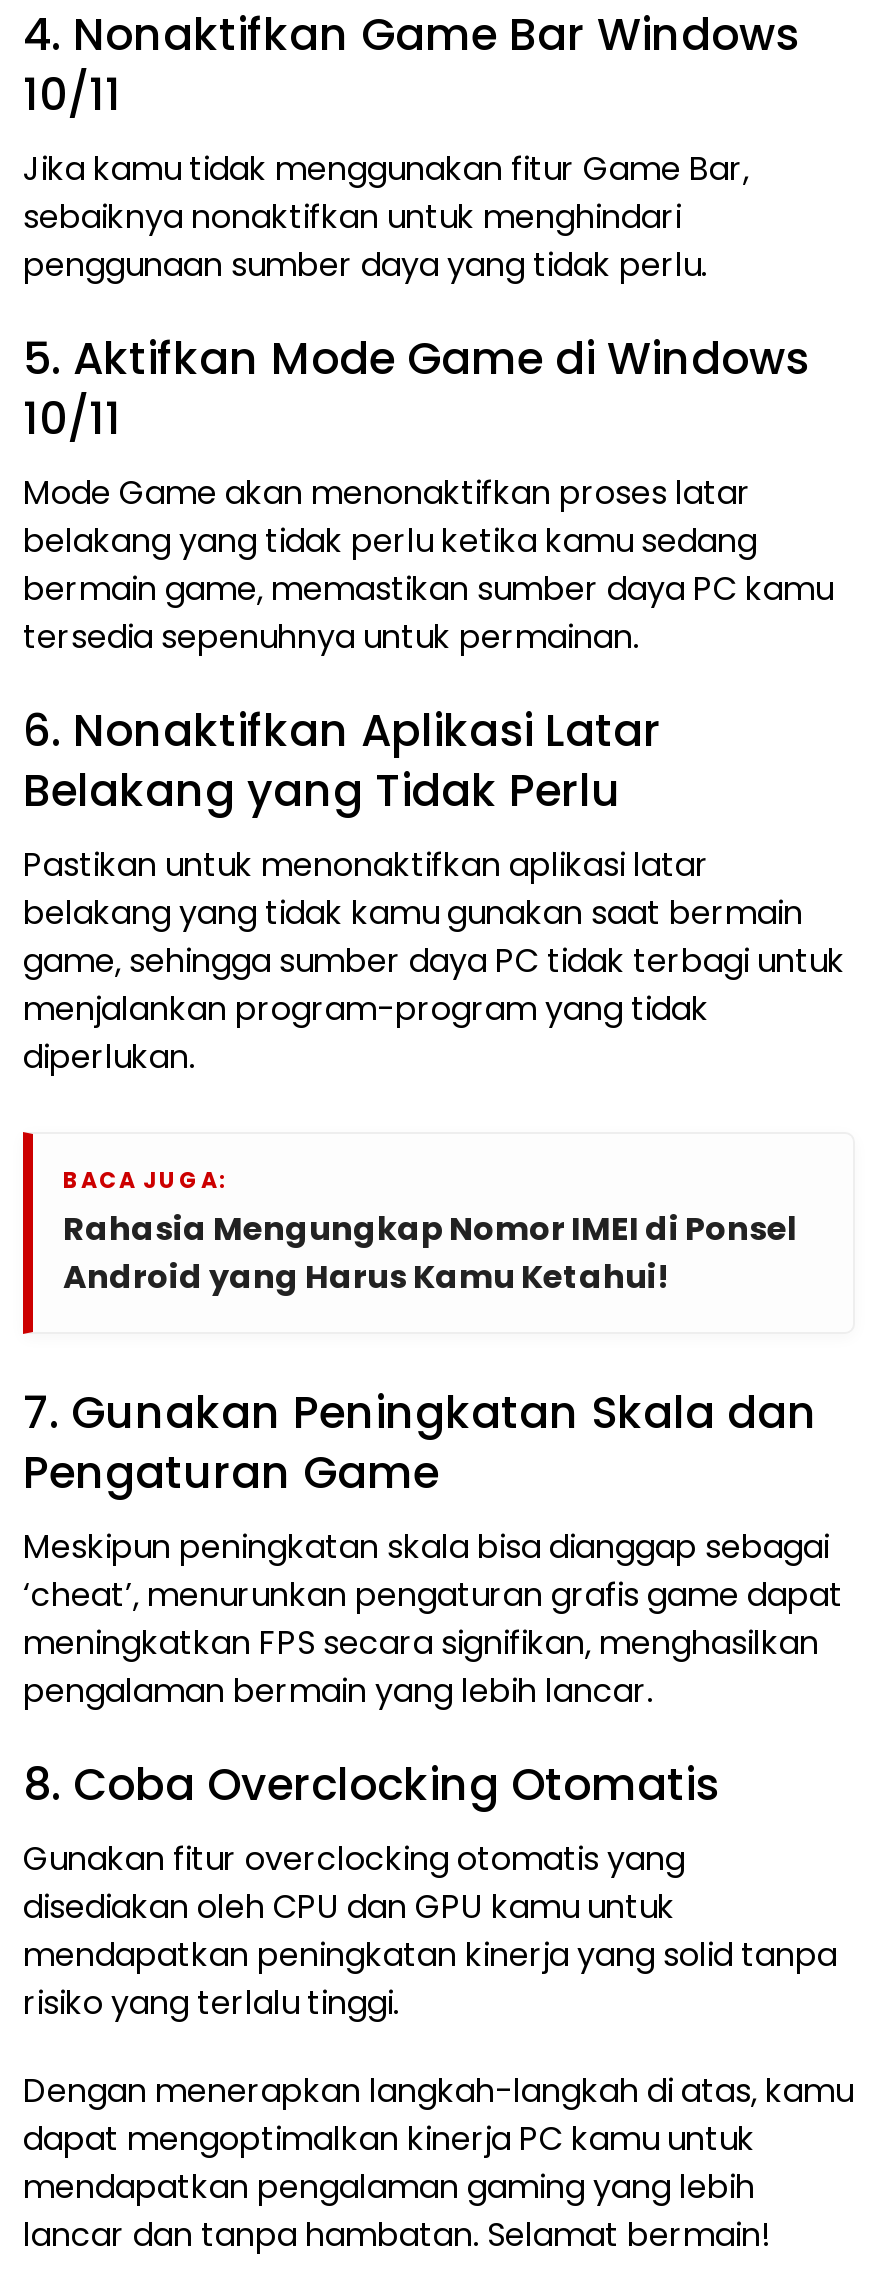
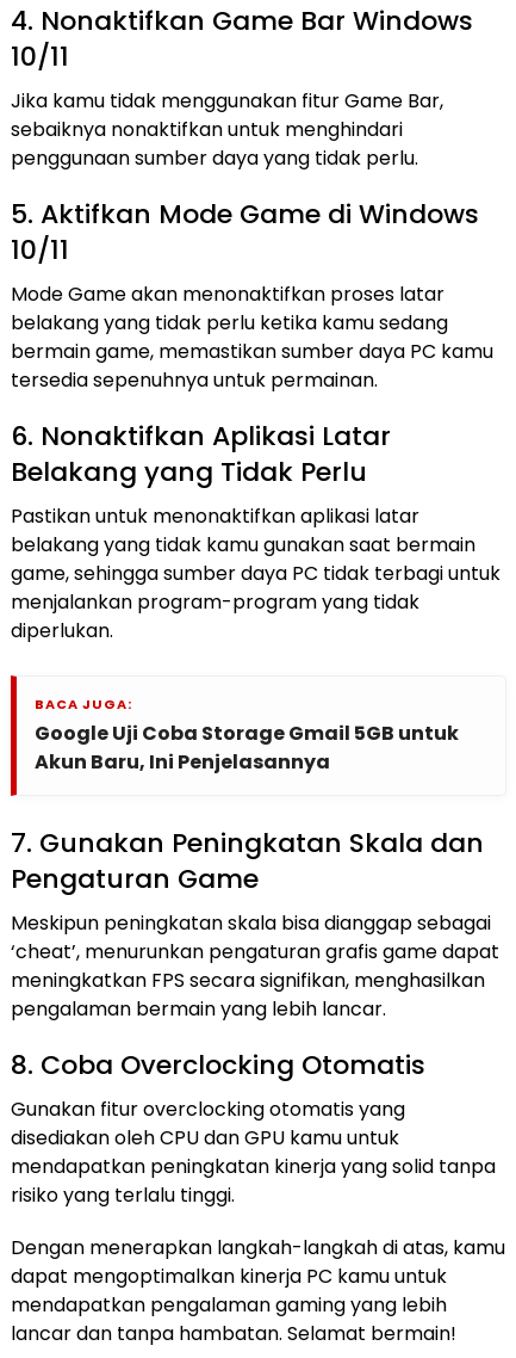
[63,1205,797,1299] Rahasia Mengungkap Nomor IMEI di Ponsel | Android yang Harus Kamu Ketahui! -> [35,719,459,775] Google Uji Coba Storage Gmail 5GB untuk | Akun Baru, Ini Penjelasannya

